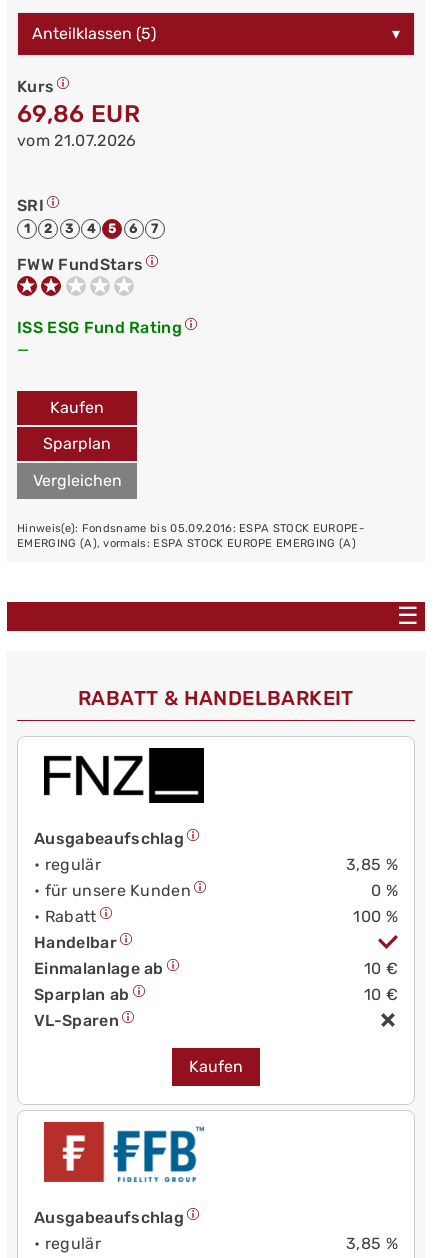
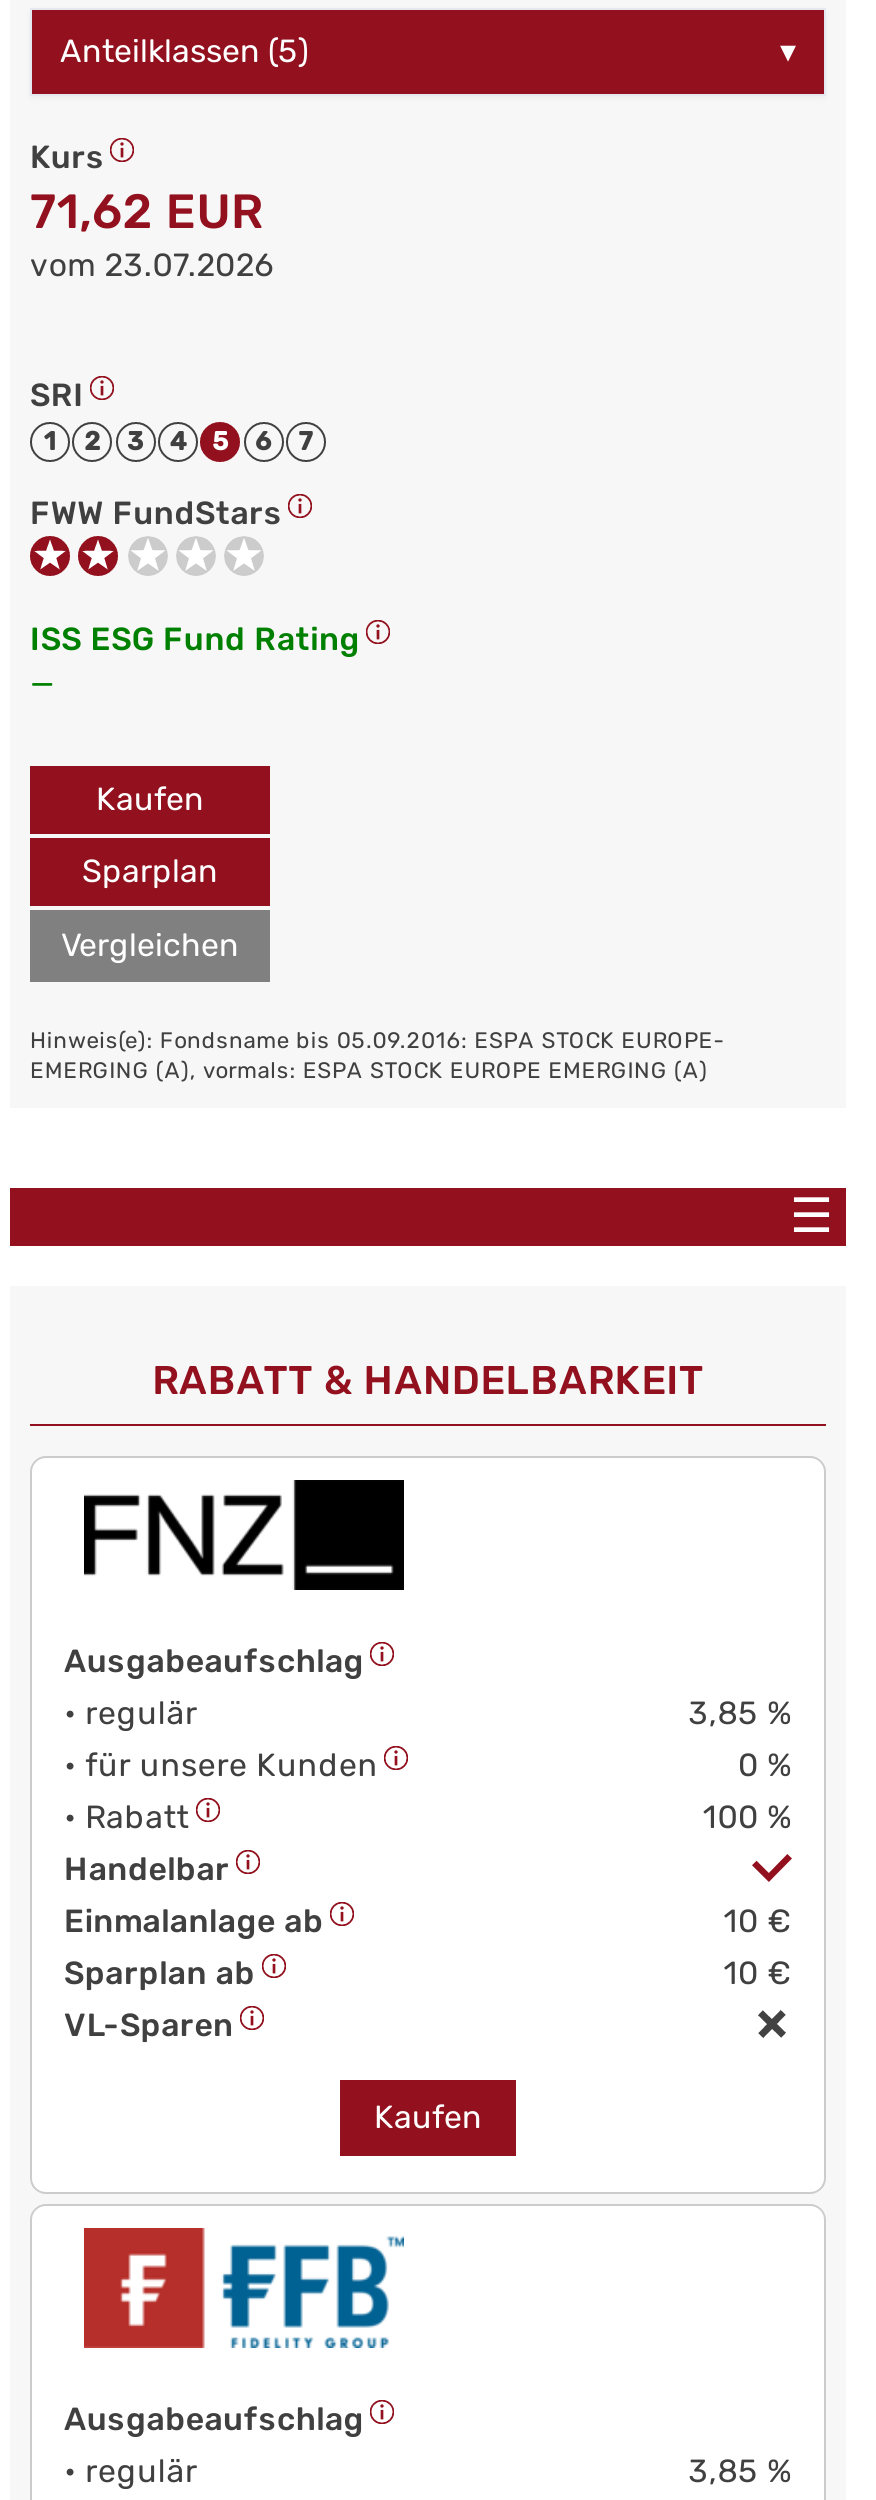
[17,100,140,128] 69,86 EUR -> [30,184,264,240] 71,62 EUR
[17,131,136,150] vom 21.07.2026 -> [30,246,275,284] vom 23.07.2026

